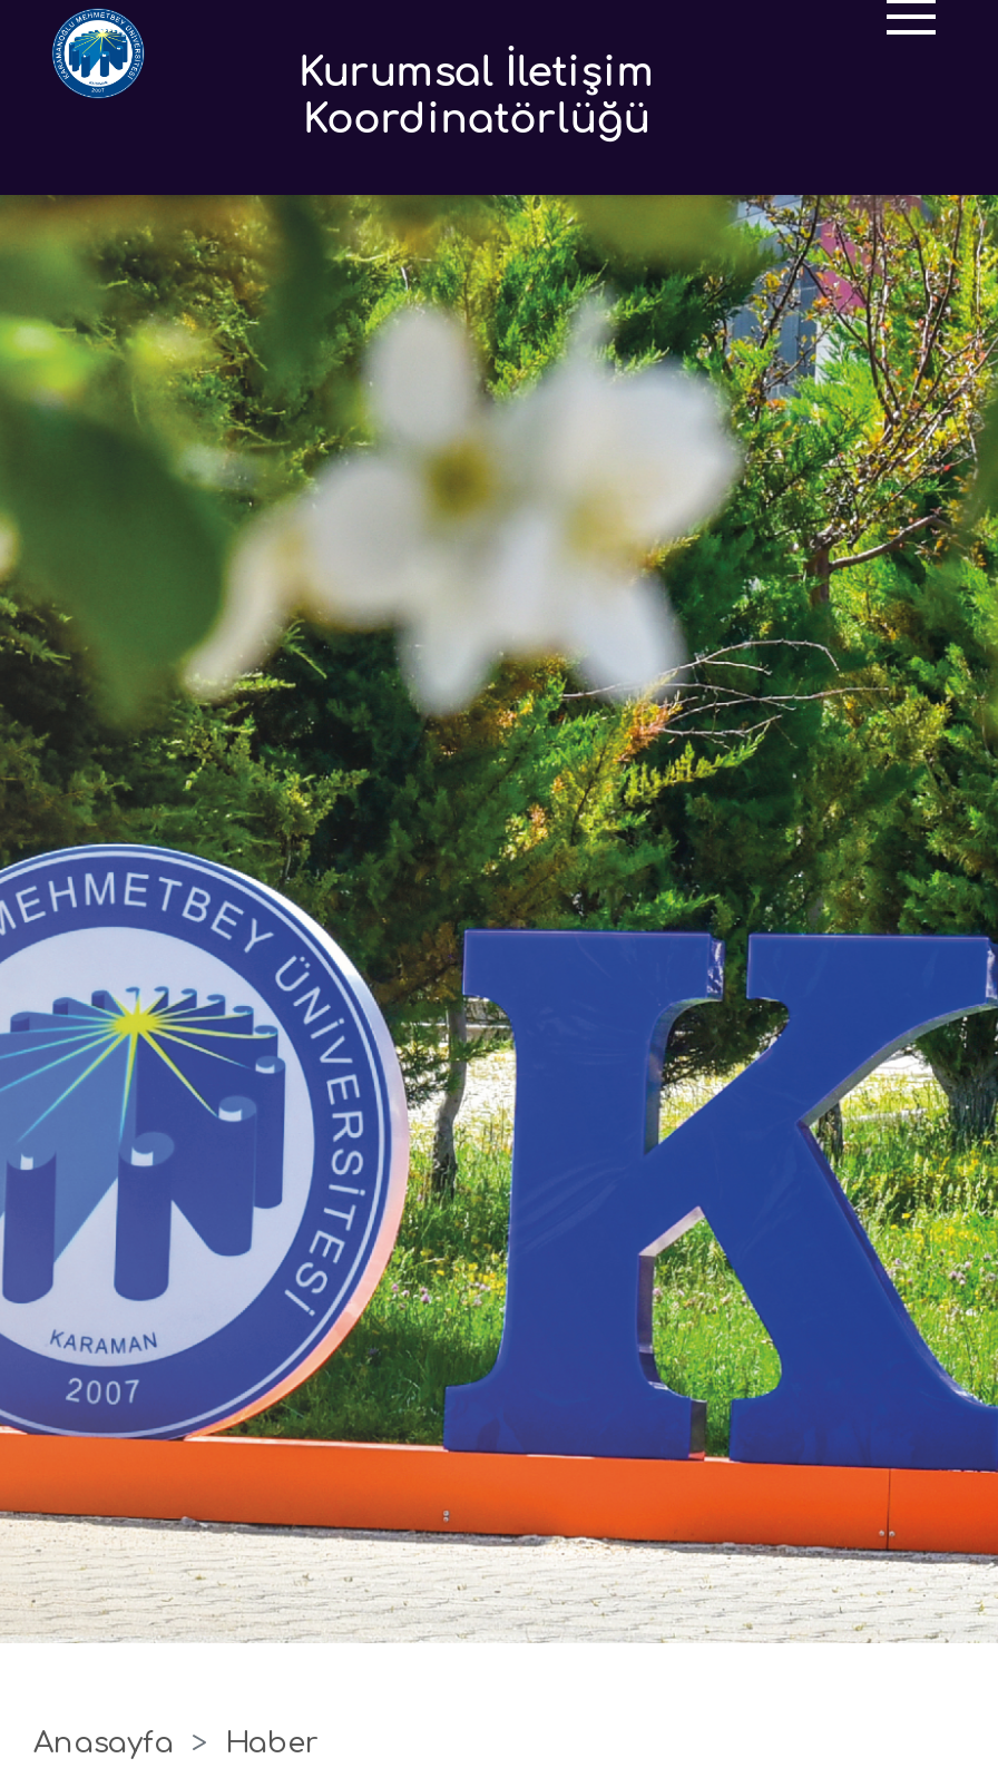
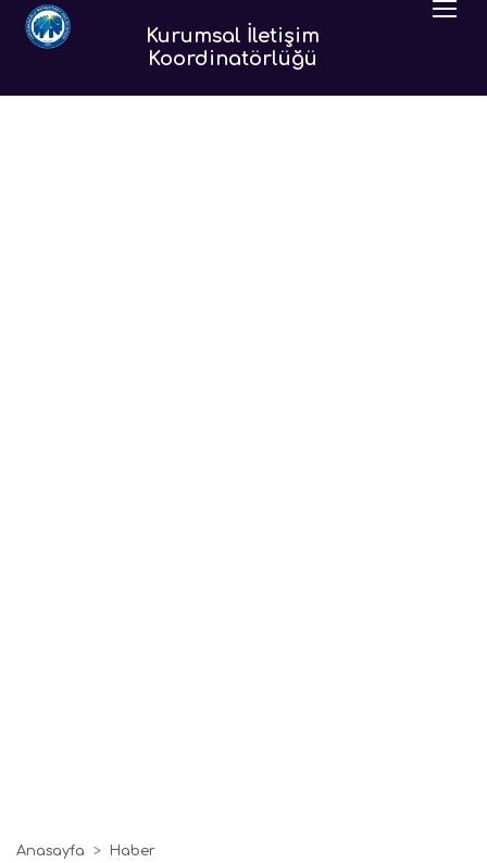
[7,193,991,1643] [image] -> none

